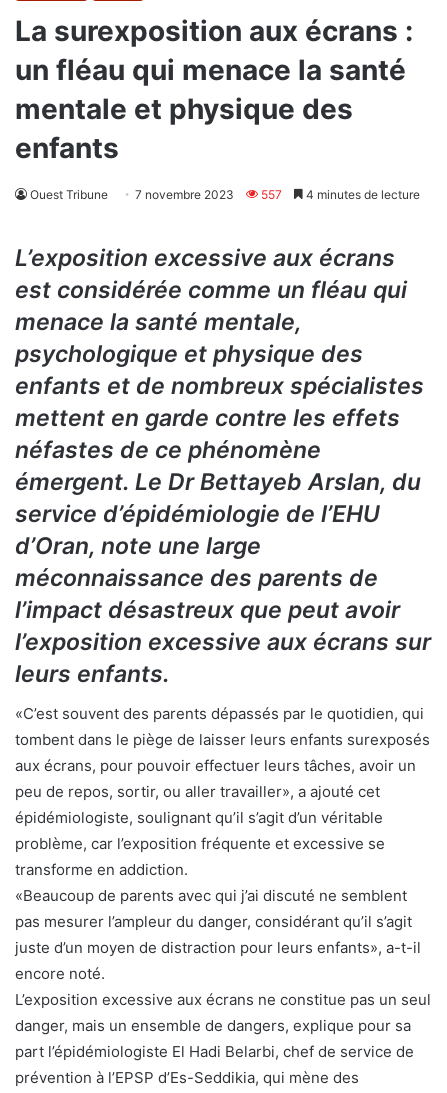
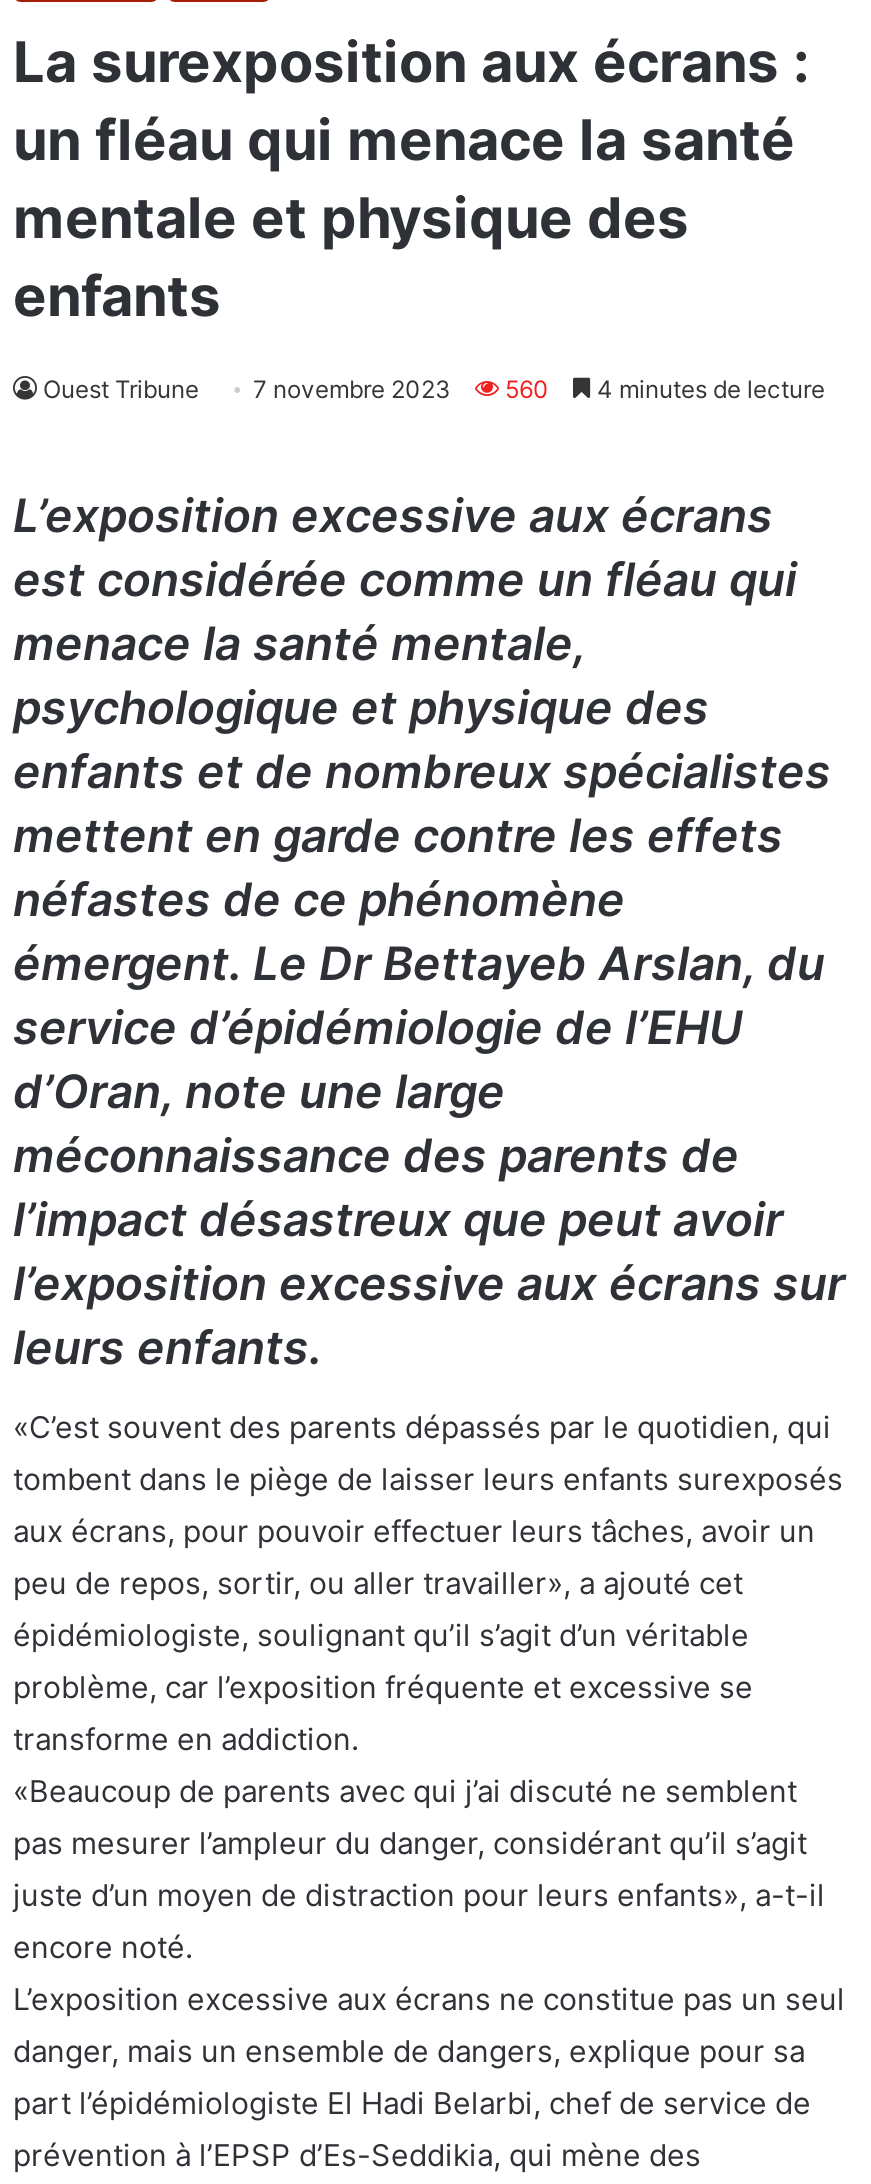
[30,187,420,202] Ouest Tribune 7 novembre 2023 557 4 minutes de lecture -> [43,374,825,404] Ouest Tribune 7 novembre 2023 560 4 minutes de lecture

